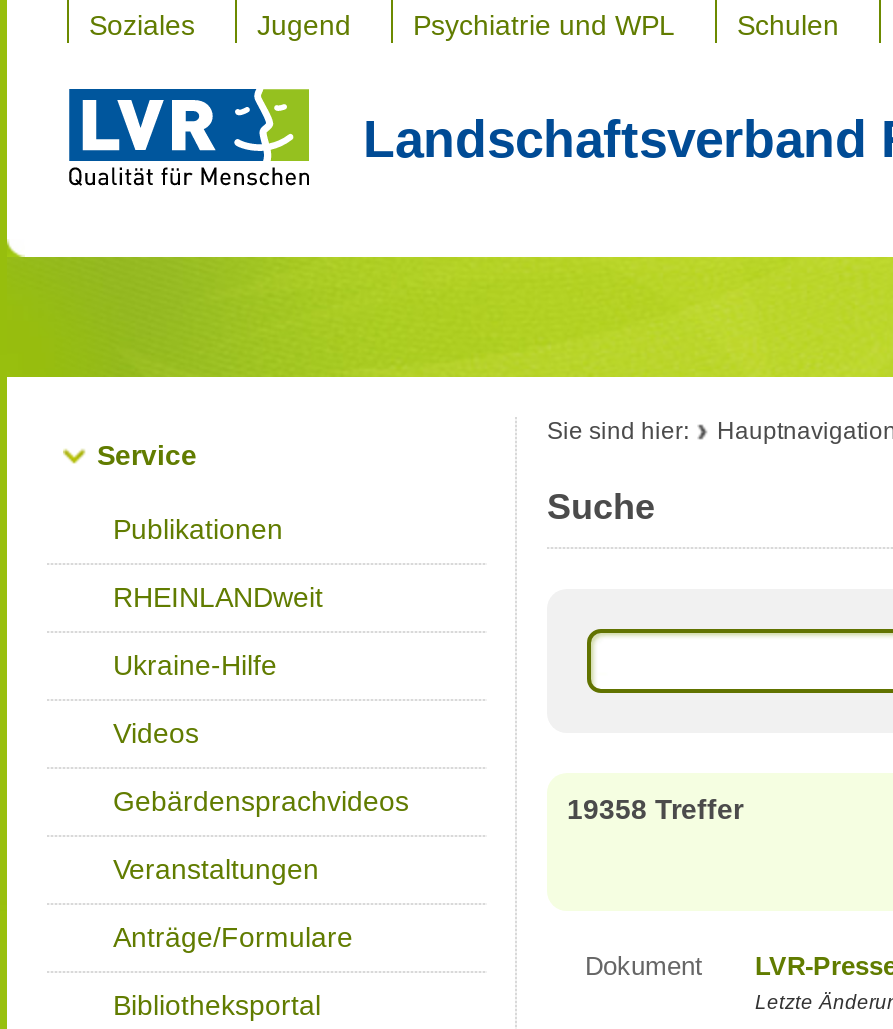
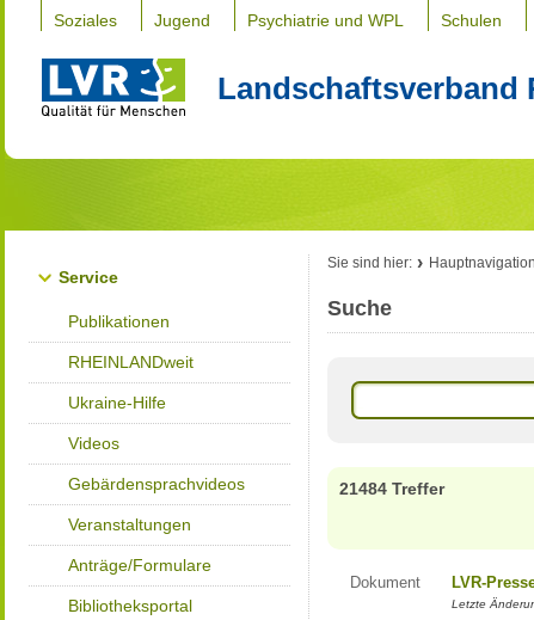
[567,793,743,825] 19358 Treffer -> [339,479,444,498] 21484 Treffer

